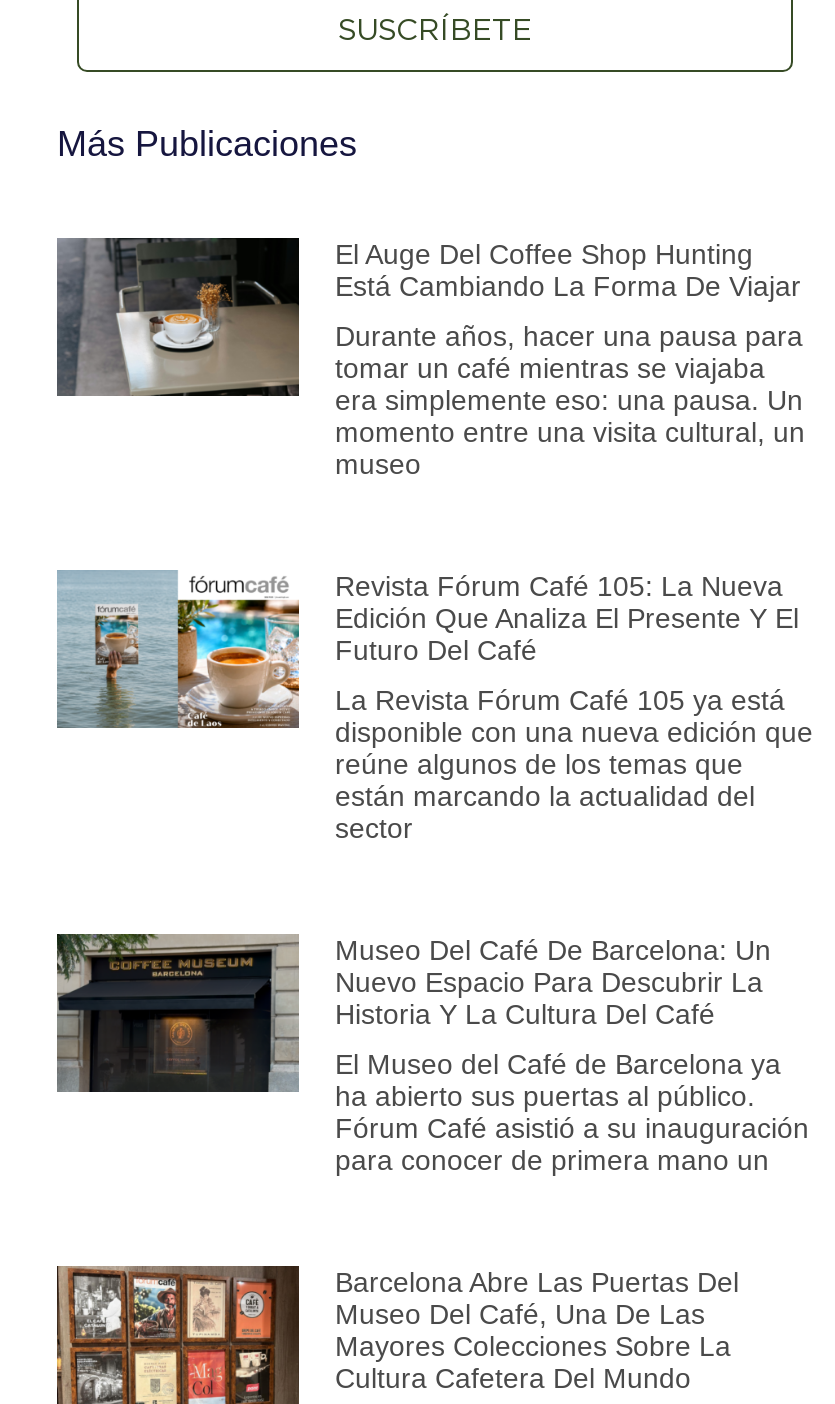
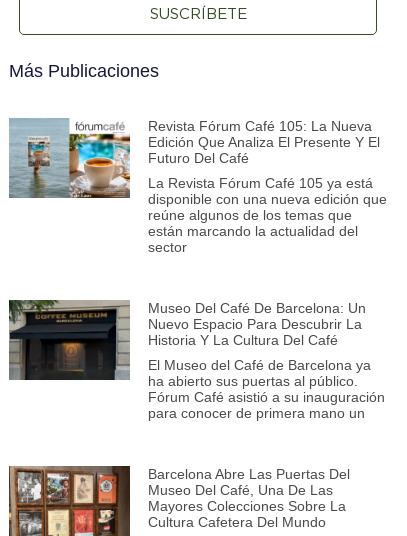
[57,236,805,479] [image] | El Auge Del Coffee Shop Hunting | Está Cambiando La Forma De Viajar | Durante años, hacer una pausa para | tomar un café mientras se viajaba | era simplemente eso: una pausa. Un | momento entre una visita cultural, un | museo -> none

